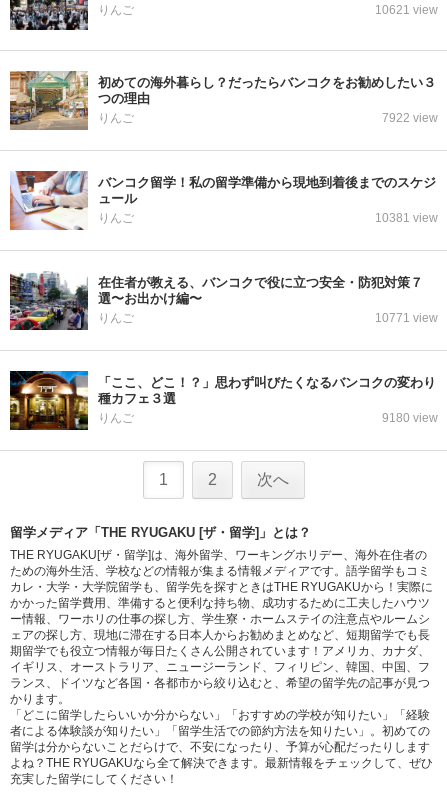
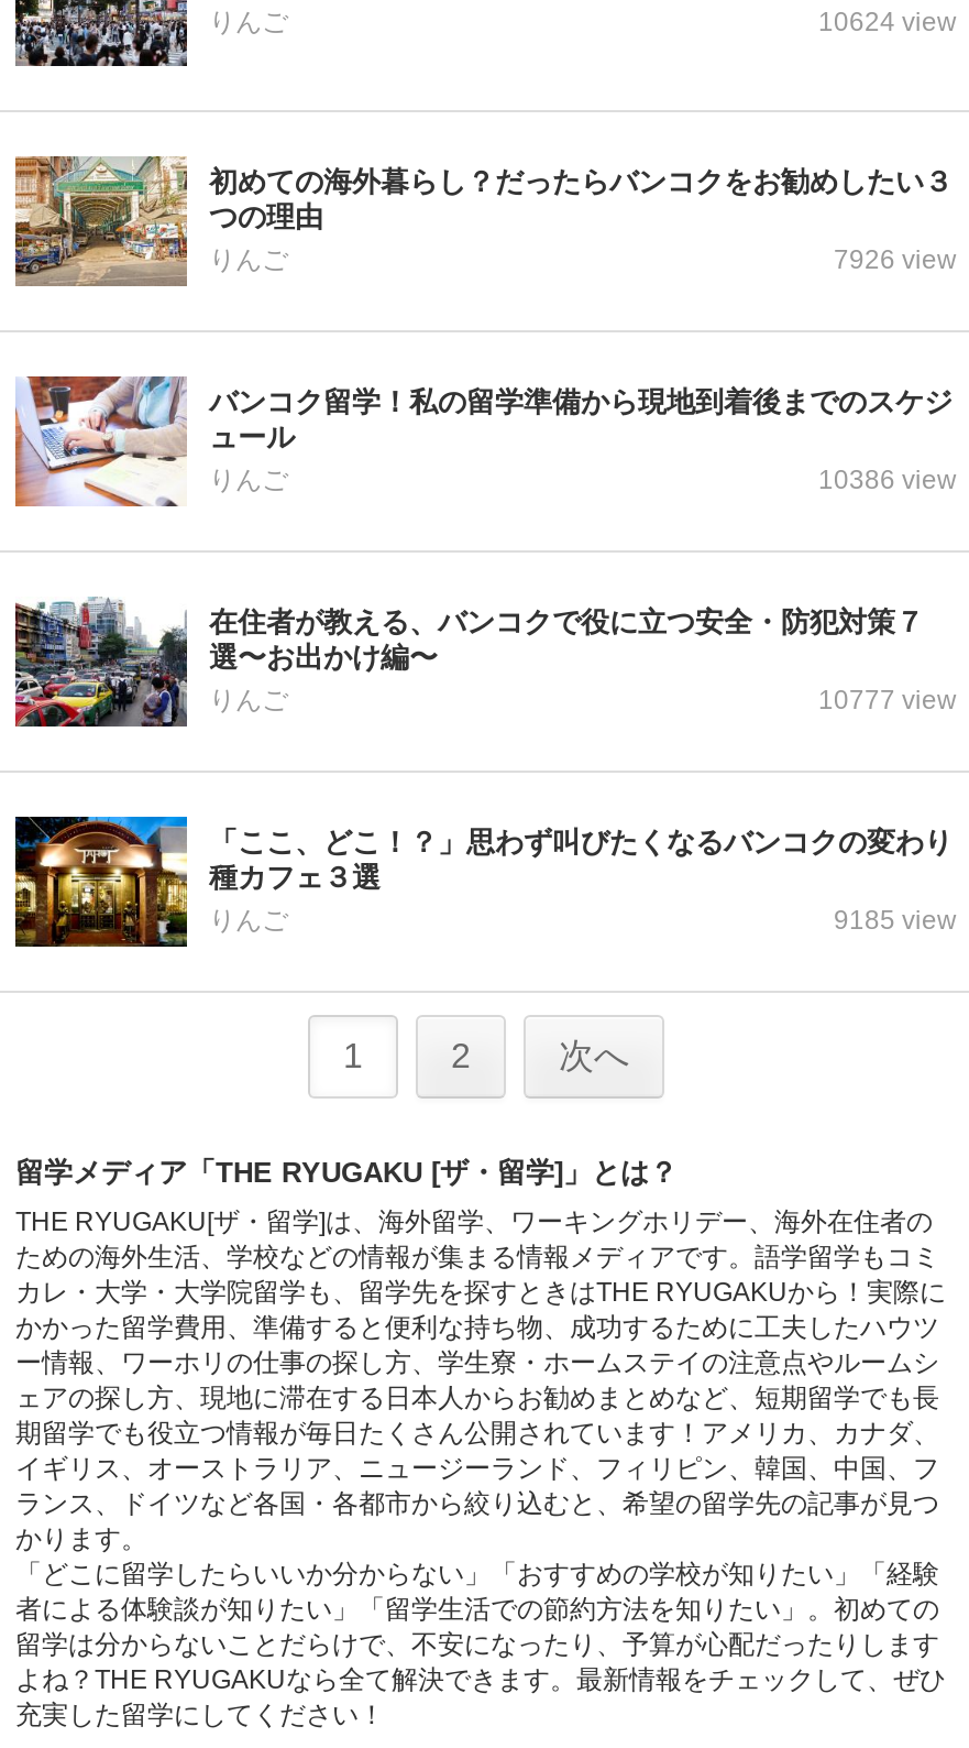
[375,3,438,17] 10621 view -> [818,7,957,37] 10624 view
[382,111,438,125] 7922 view -> [834,244,957,275] 7926 view
[375,211,438,225] 10381 view -> [818,465,957,495] 10386 view
[375,311,438,325] 10771 view -> [818,685,957,715] 10777 view
[382,411,438,425] 9180 view -> [834,905,957,936] 9185 view

